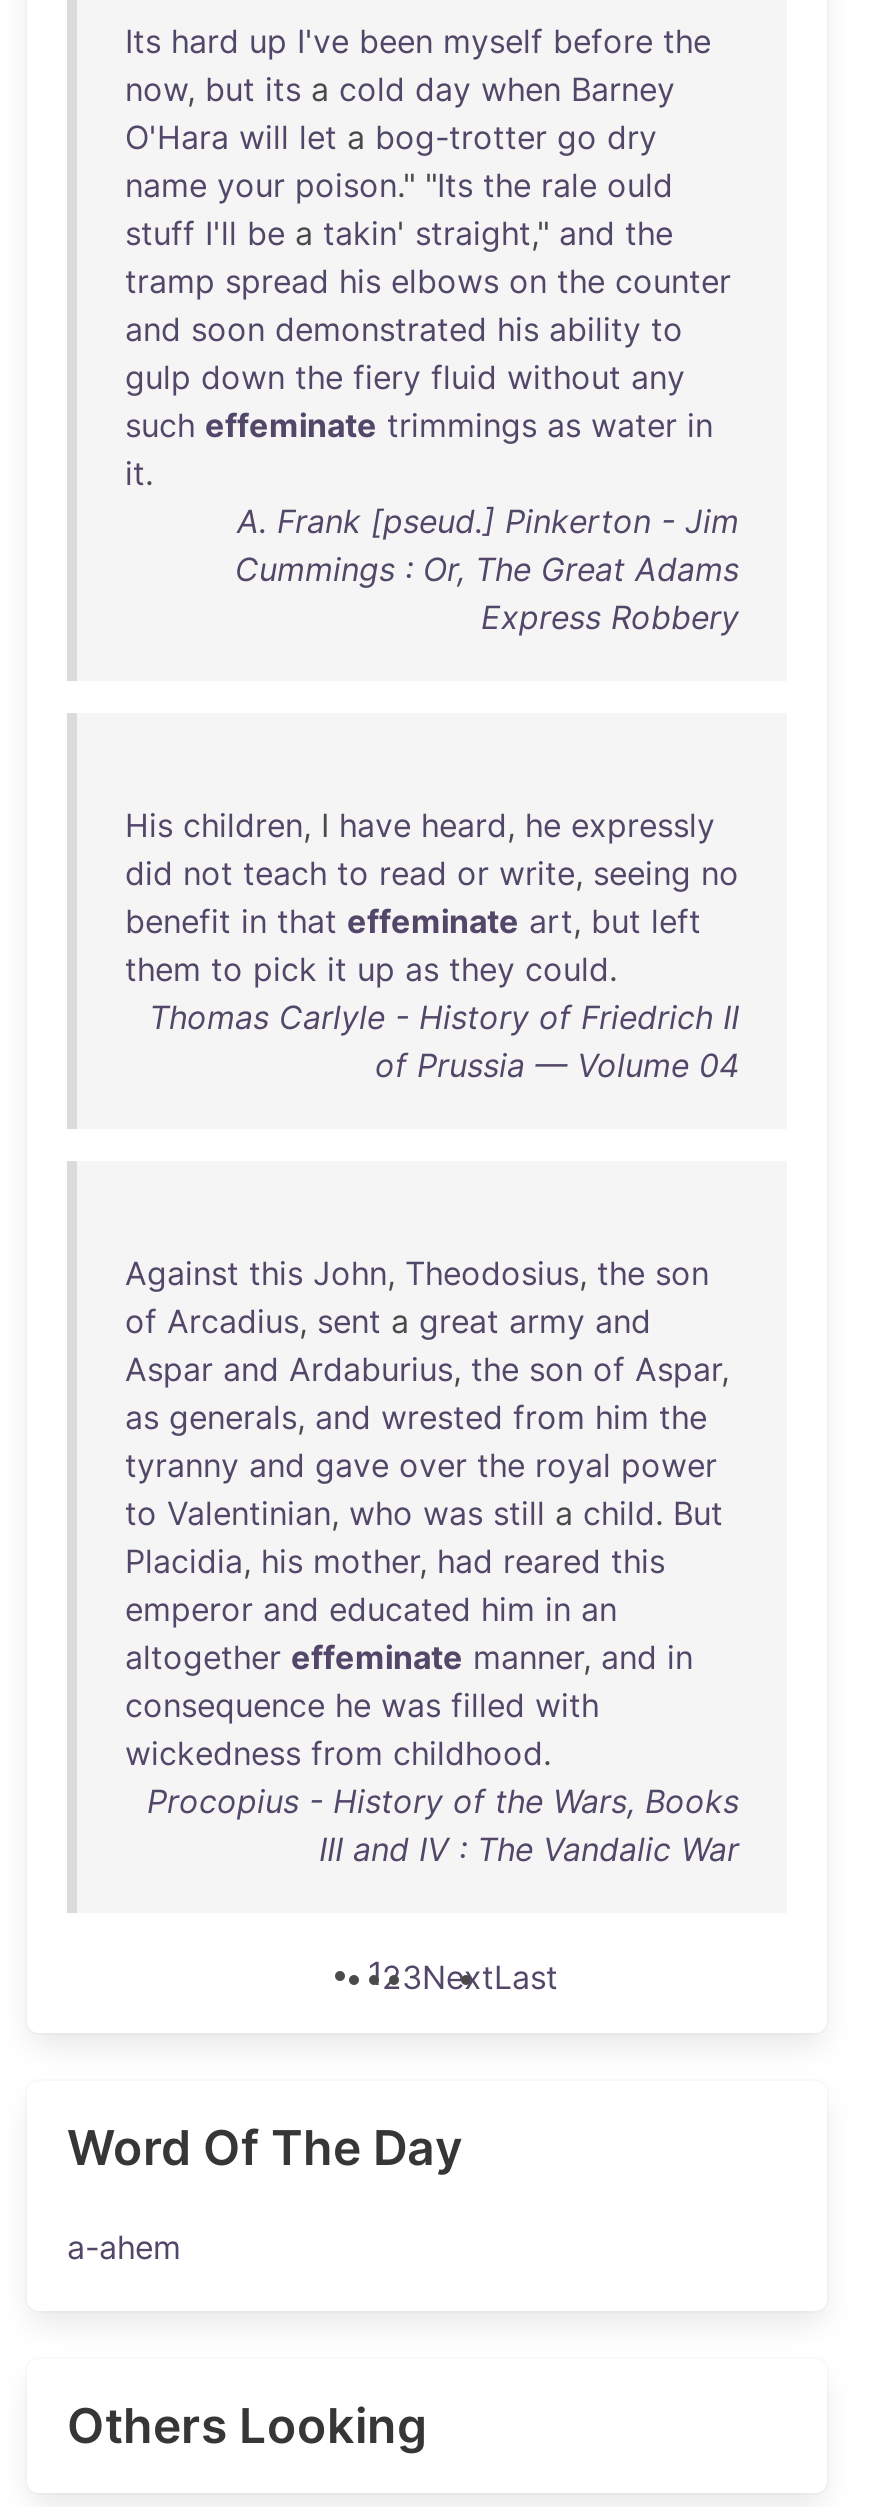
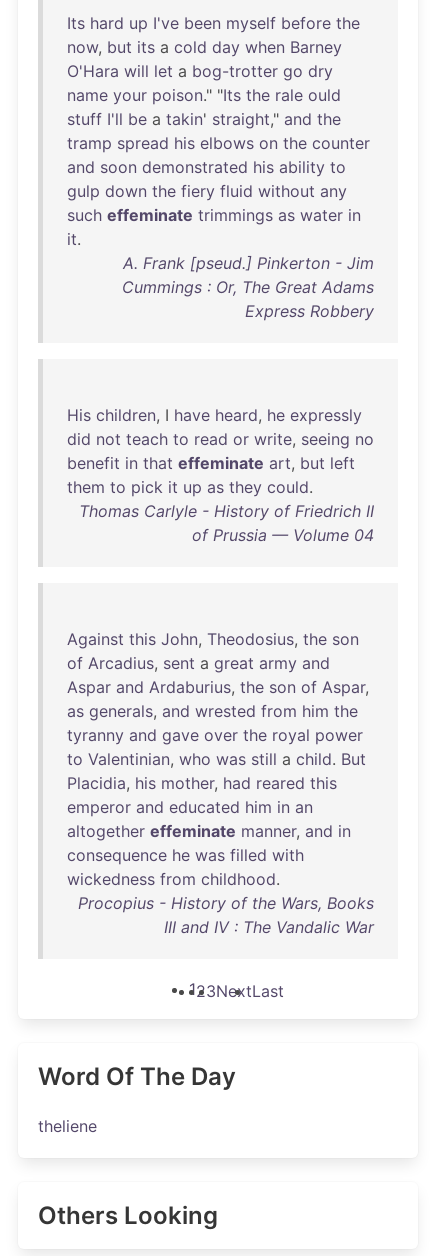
[67,2227,181,2267] a-ahem -> [38,1116,97,1136] theliene

